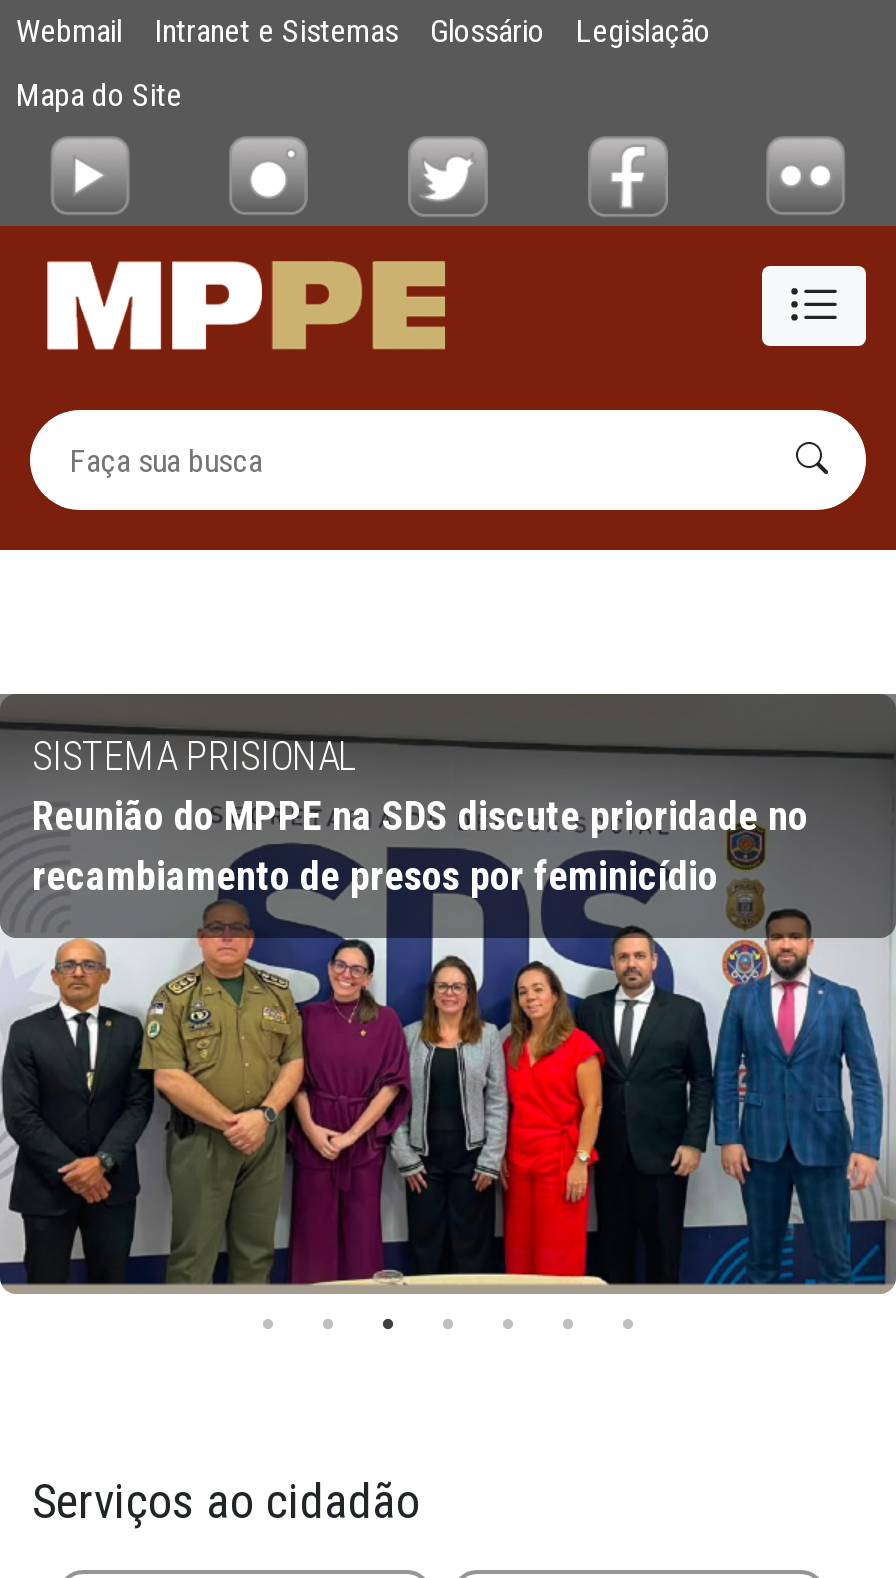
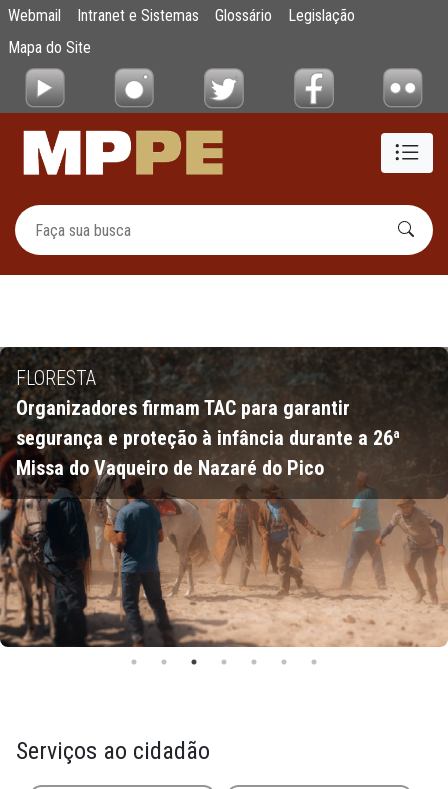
[6,694,890,1294] [image] | SISTEMA PRISIONAL | Reunião do MPPE na SDS discute prioridade no | recambiamento de presos por feminicídio -> [3,348,445,647] [image] | FLORESTA | Organizadores firmam TAC para garantir | segurança e proteção à infância durante a 26ª | Missa do Vaqueiro de Nazaré do Pico

